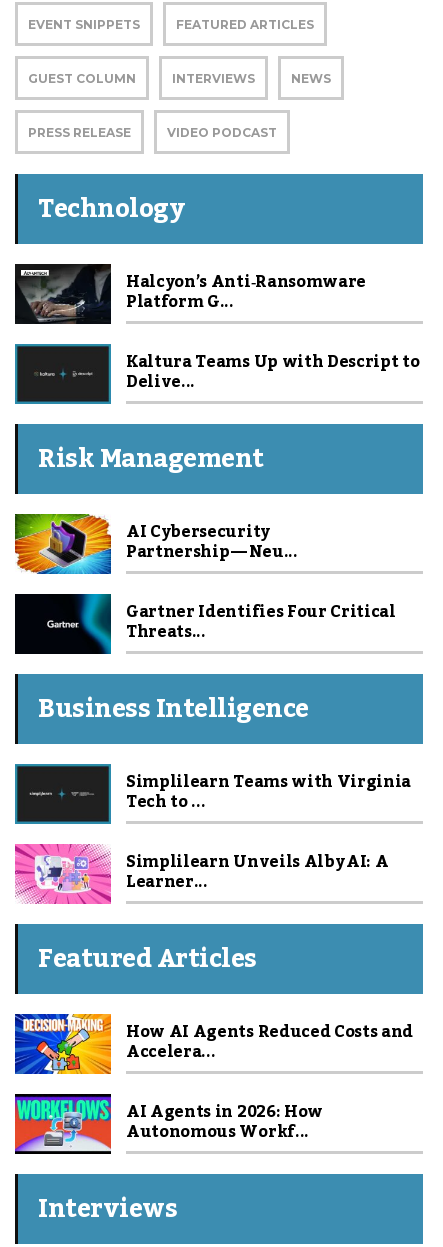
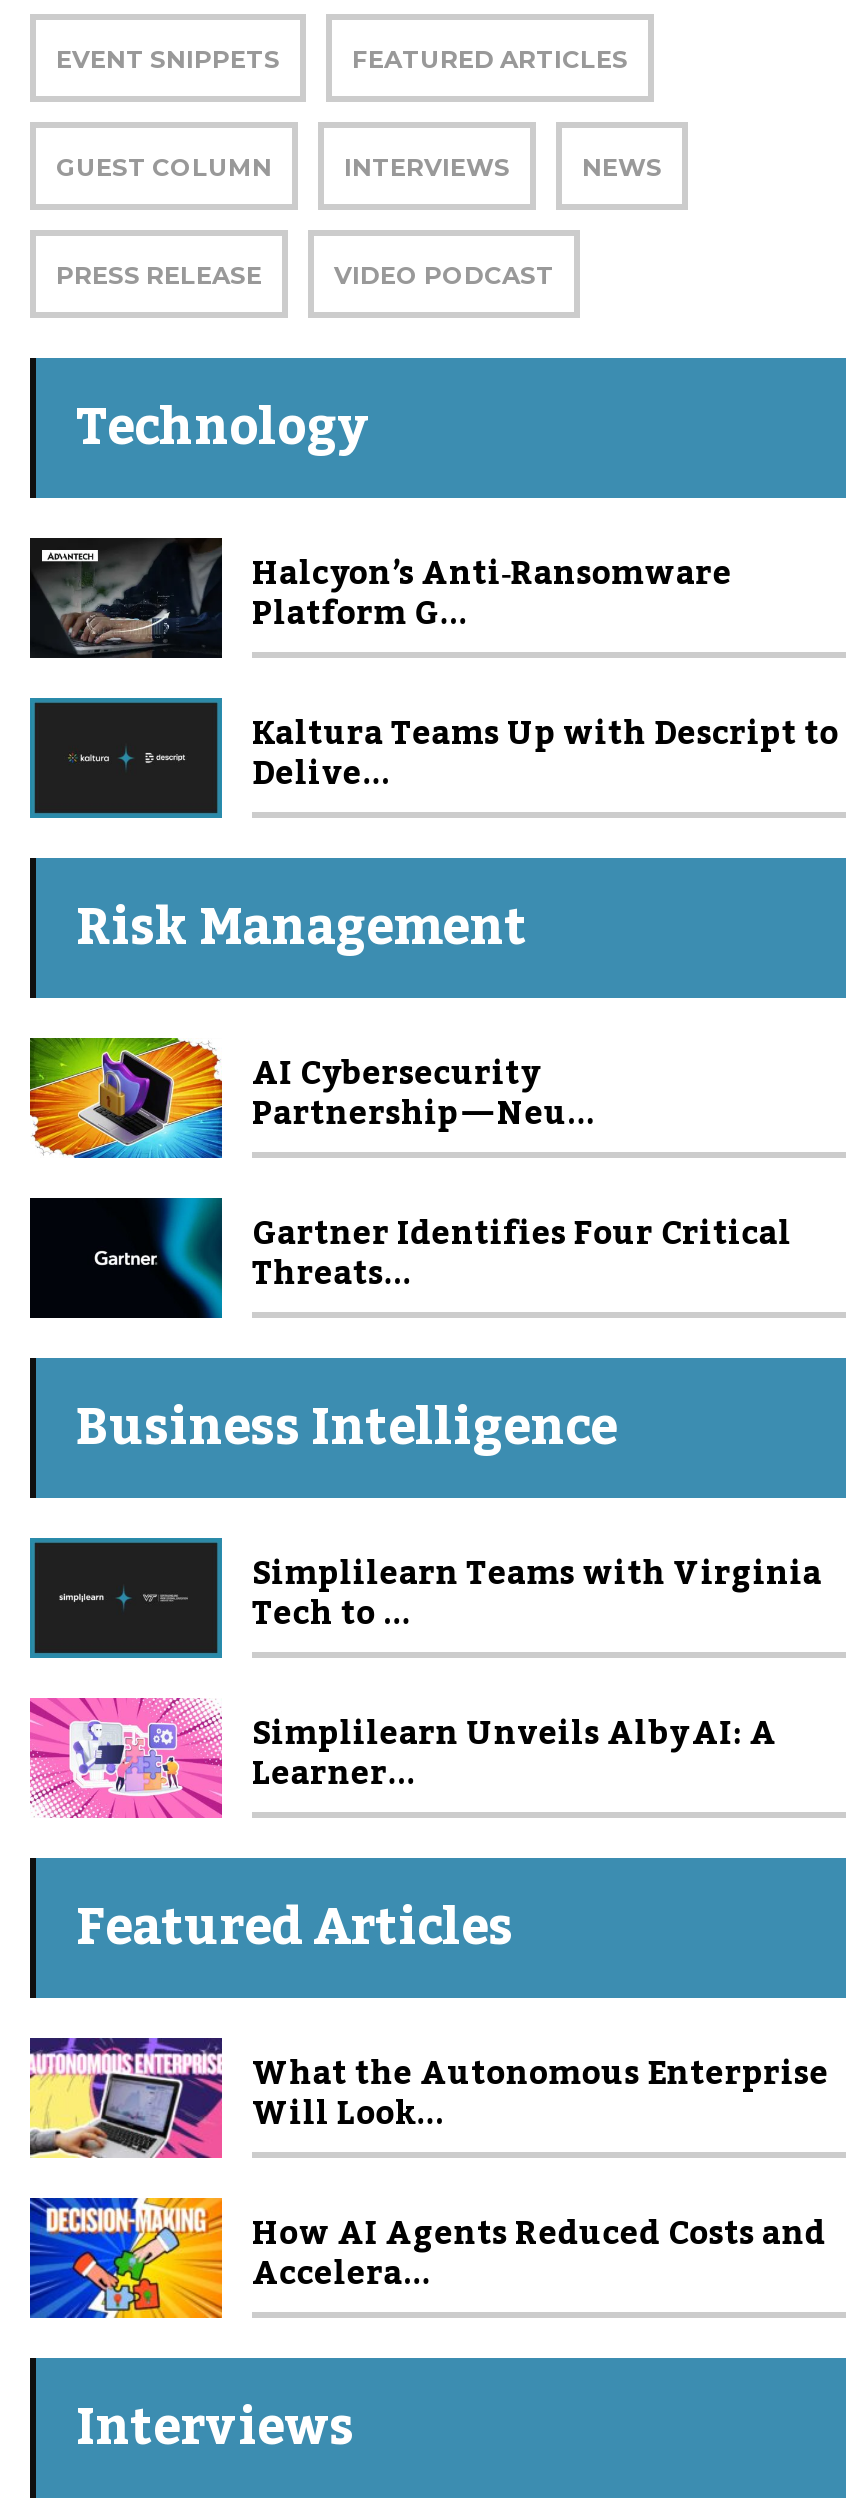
none -> [28,2036,829,2160] [image] | What the Autonomous Enterprise | Will Look...
moved [13,1012,413,1076] -> [26,2194,826,2322]: [image] | How AI Agents Reduced Costs and | Accelera...
[14,1093,323,1155] [image] | AI Agents in 2026: How | Autonomous Workf... -> none

